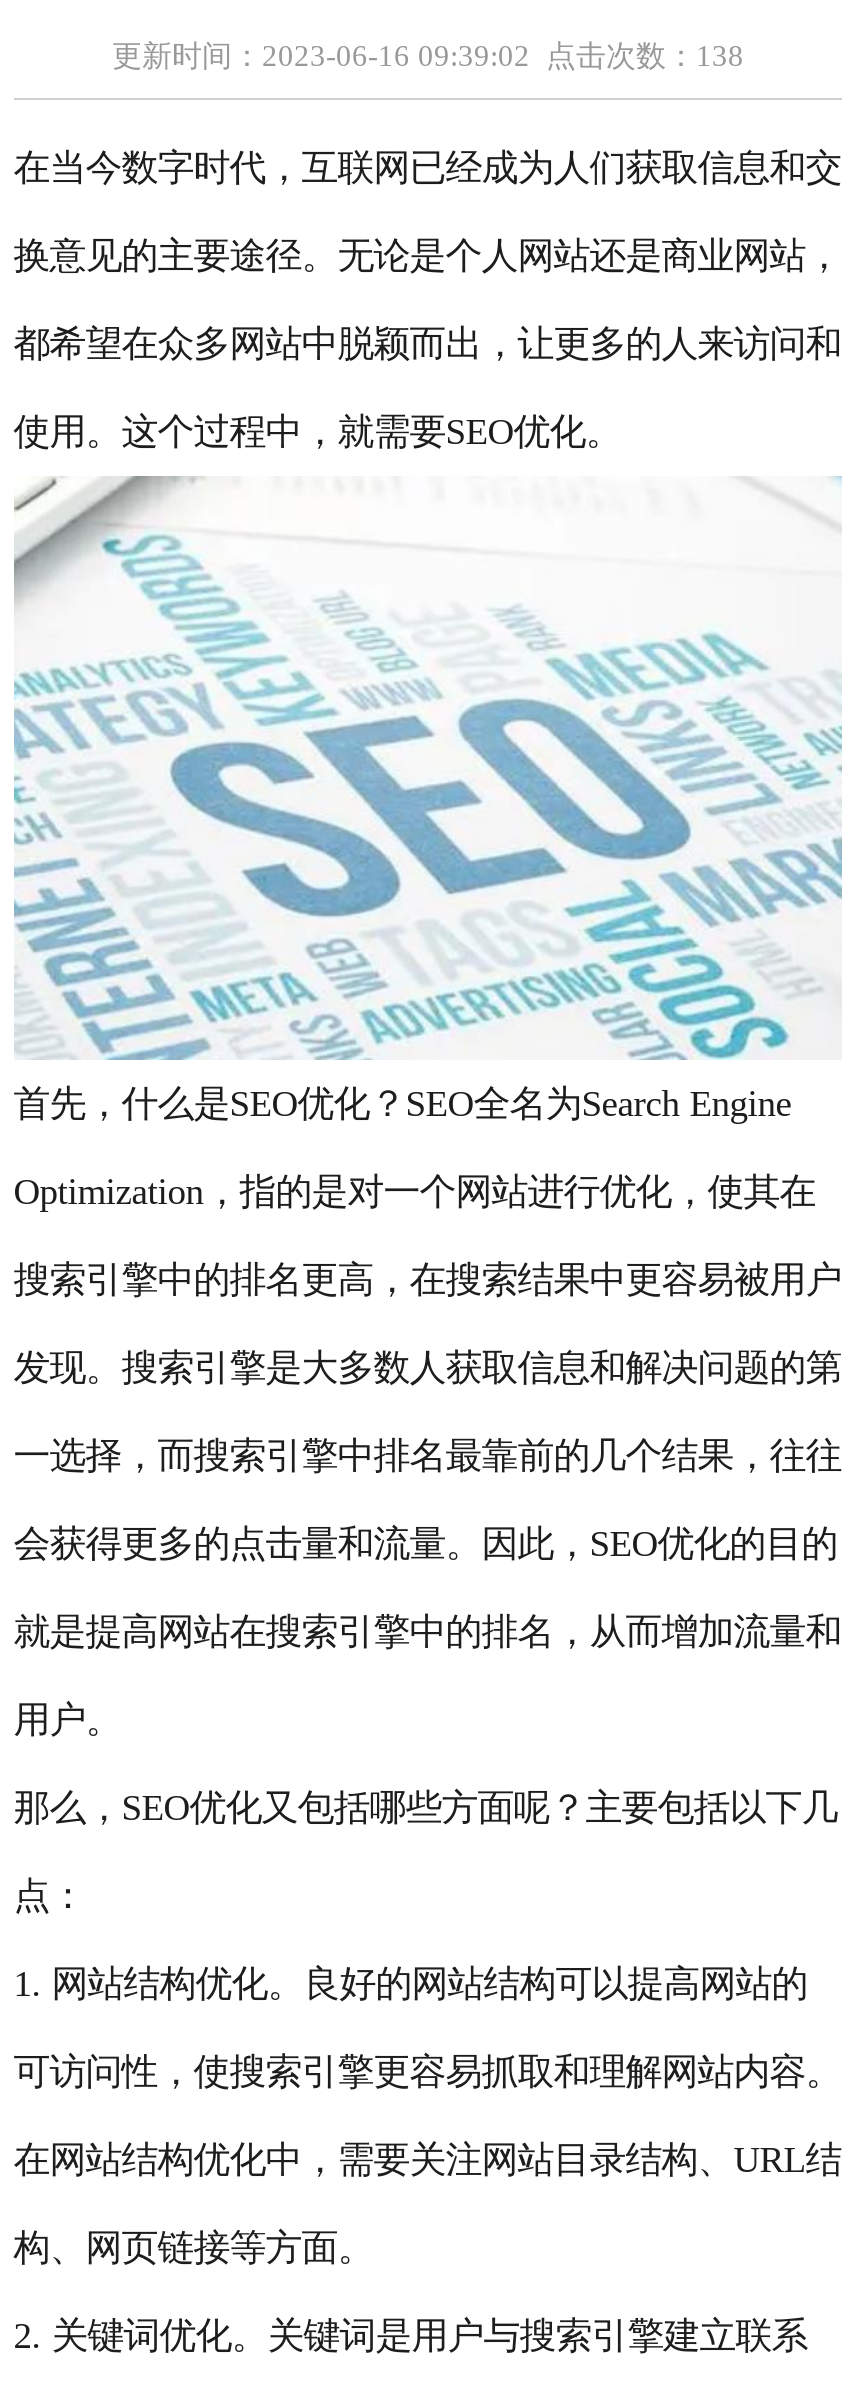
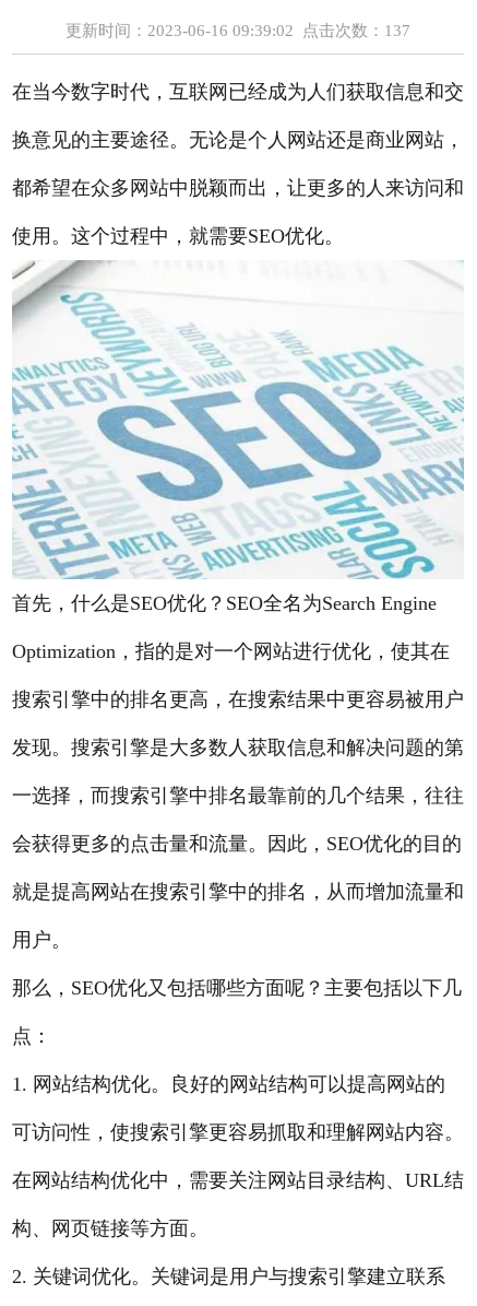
[112,40,744,72] 更新时间：2023-06-16 09:39:02 点击次数：138 -> [65,22,410,39] 更新时间：2023-06-16 09:39:02 点击次数：137

